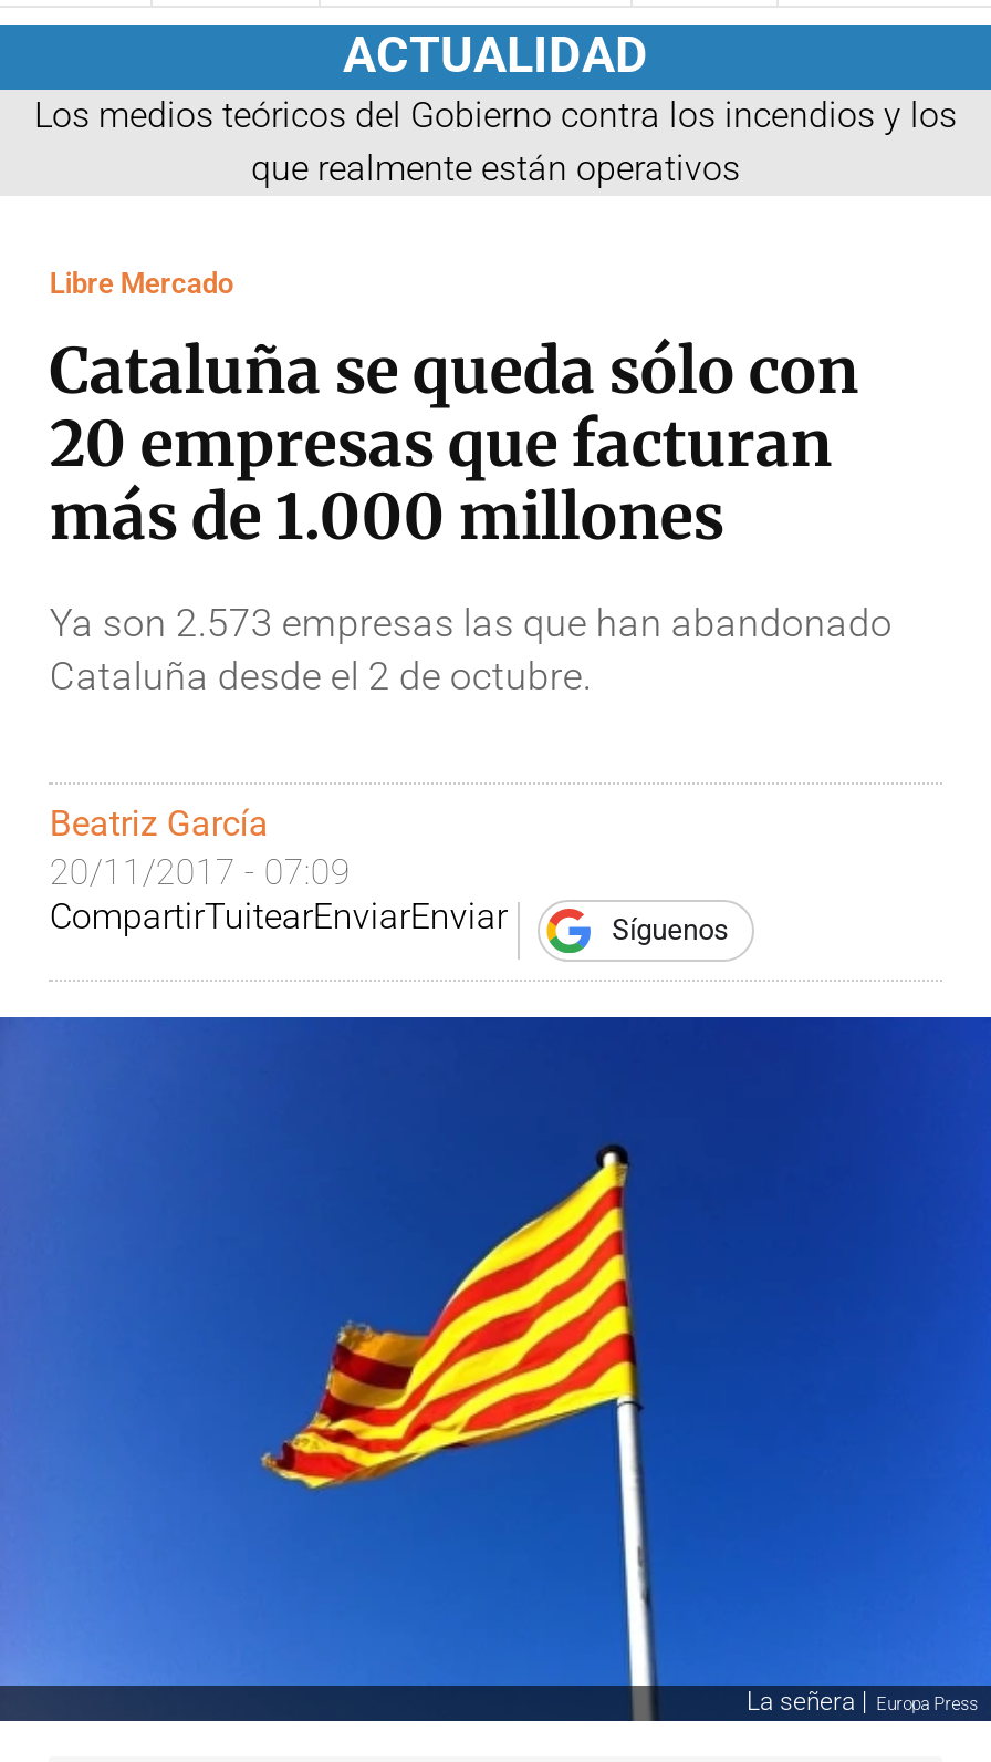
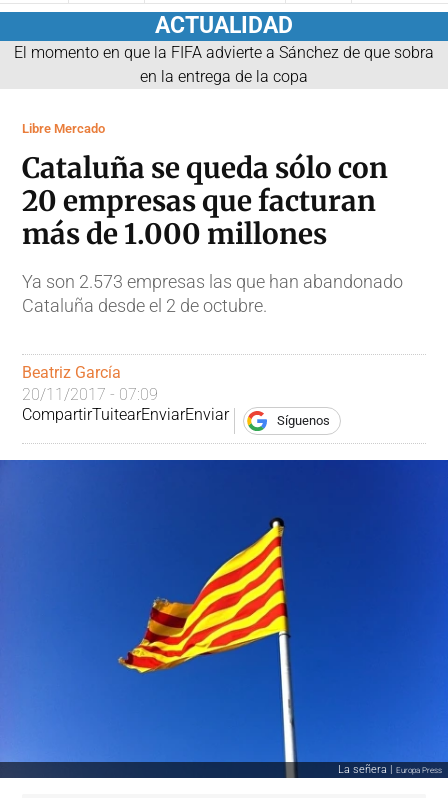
[34,93,957,188] Los medios teóricos del Gobierno contra los incendios y los | que realmente están operativos -> [14,43,434,86] El momento en que la FIFA advierte a Sánchez de que sobra | en la entrega de la copa

